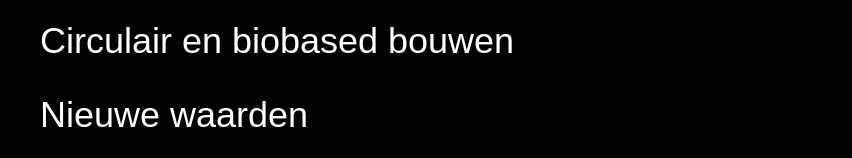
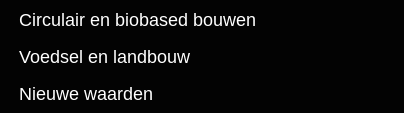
none -> [19,47,190,67] Voedsel en landbouw

